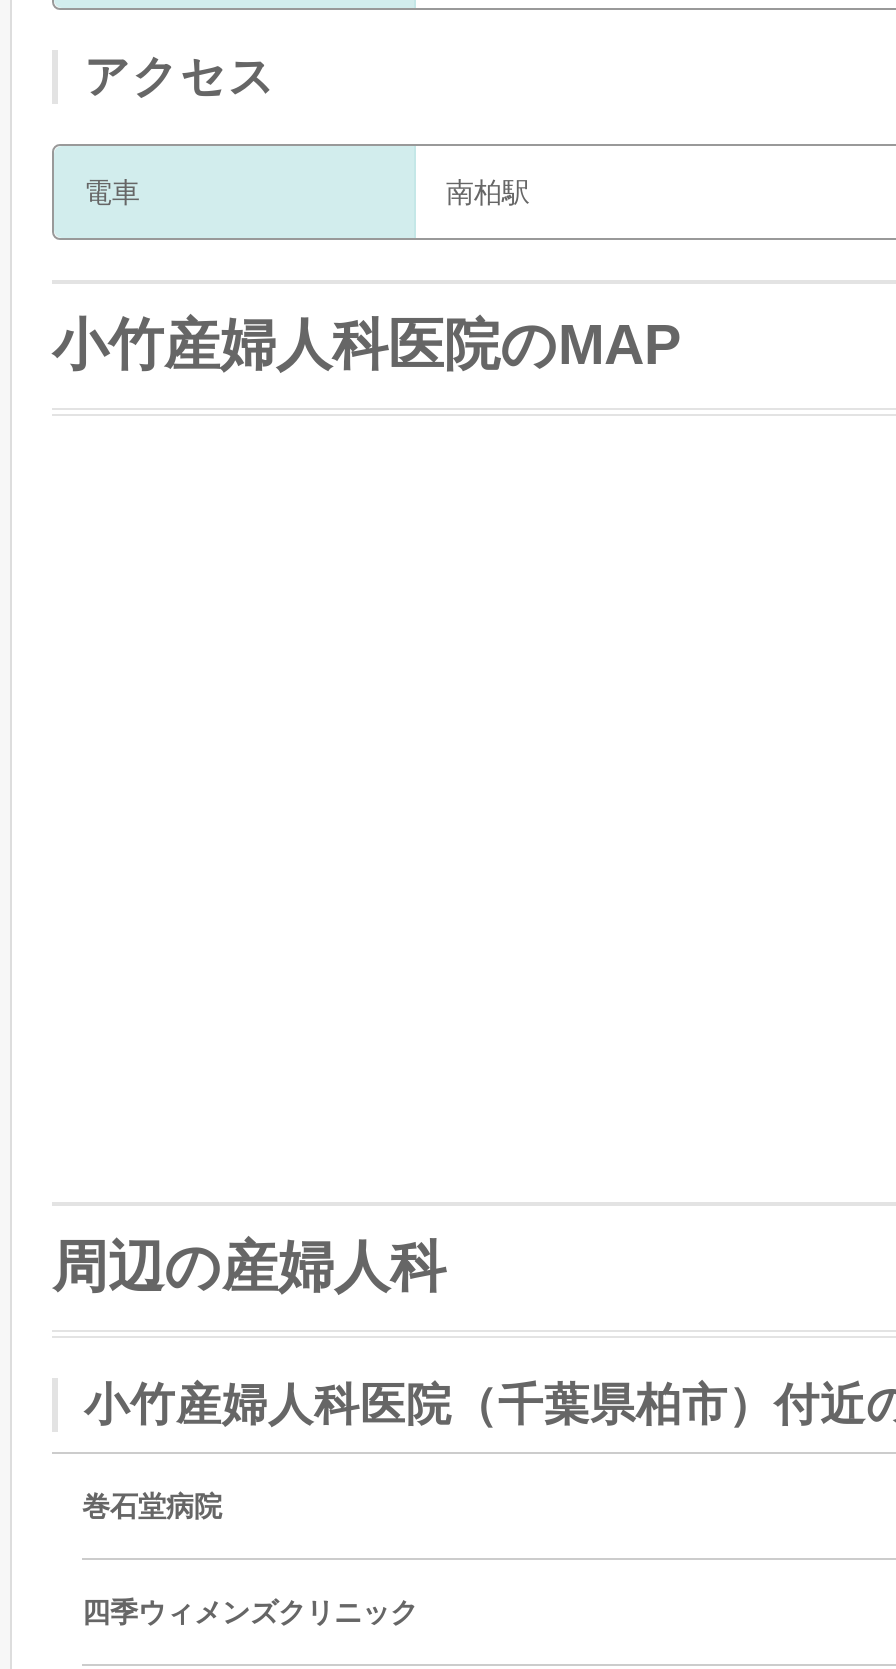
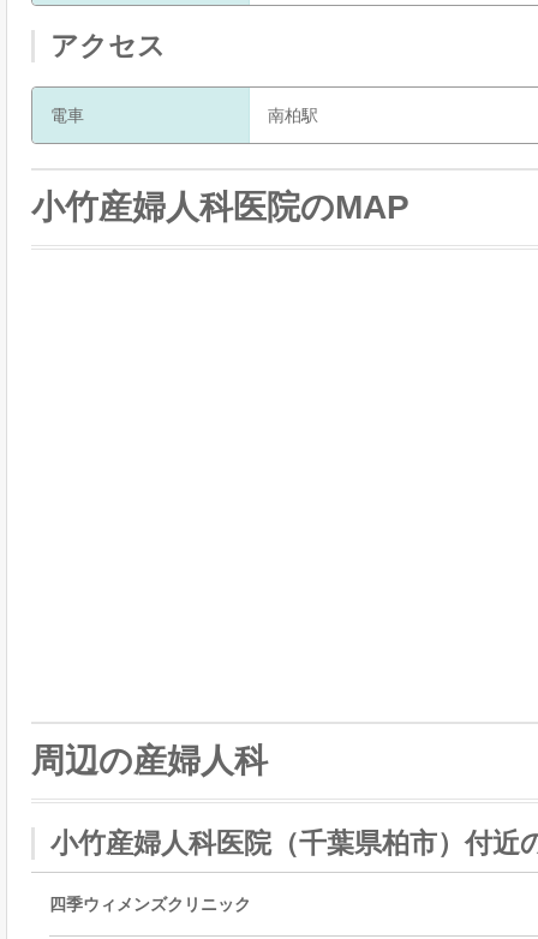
[82,1491,222,1523] 巻石堂病院 -> none

